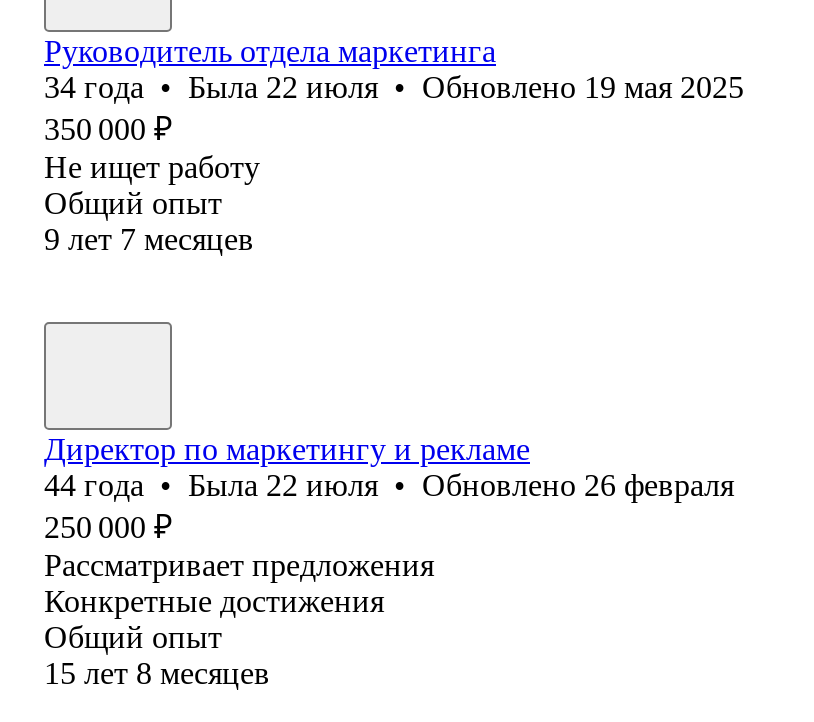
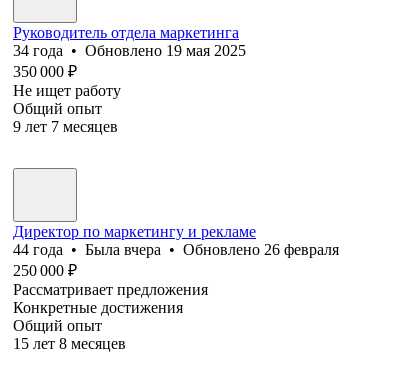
[44,70,744,104] 34 года • Была 22 июля • Обновлено 19 мая 2025 -> [13,42,246,59] 34 года • Обновлено 19 мая 2025
[44,468,734,502] 44 года • Была 22 июля • Обновлено 26 февраля -> [13,241,339,258] 44 года • Была вчера • Обновлено 26 февраля

